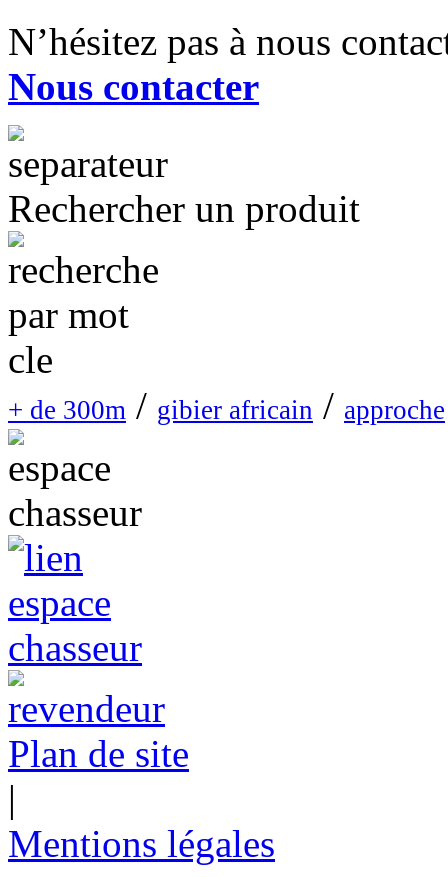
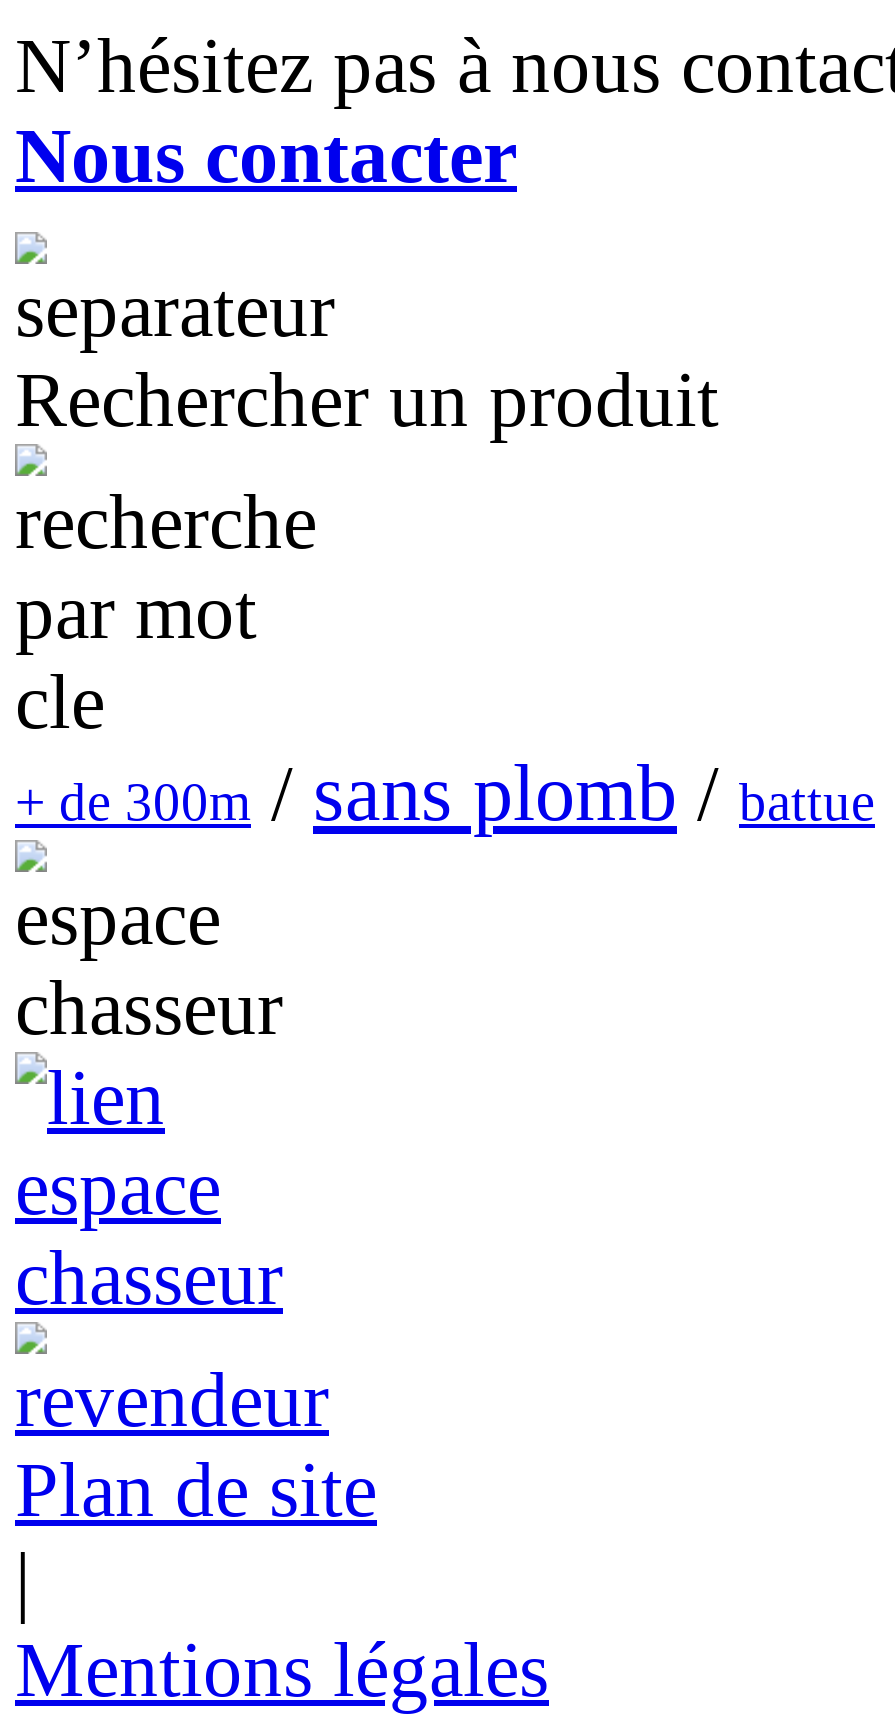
[8,384,445,427] + de 300m / gibier africain / approche -> [15,749,875,839] + de 300m / sans plomb / battue

